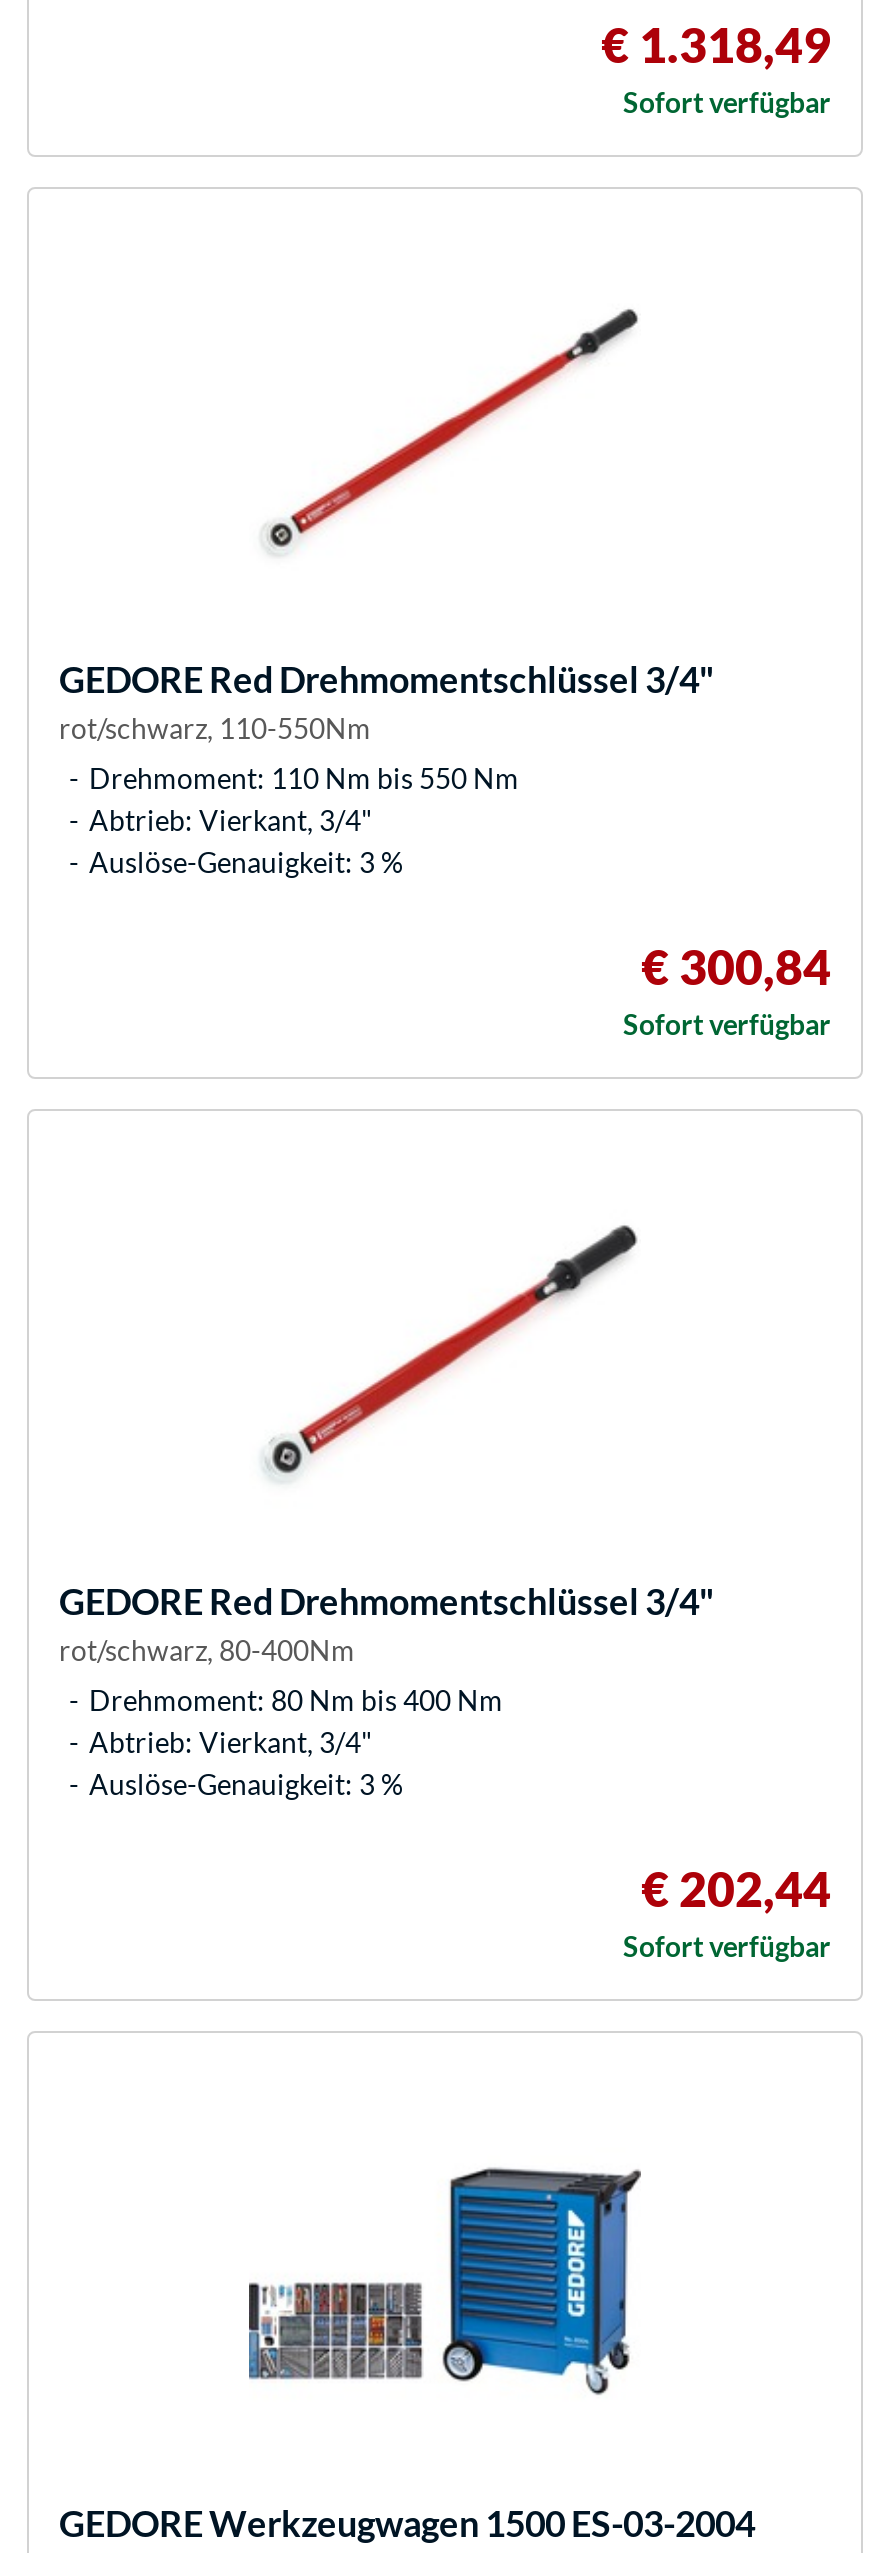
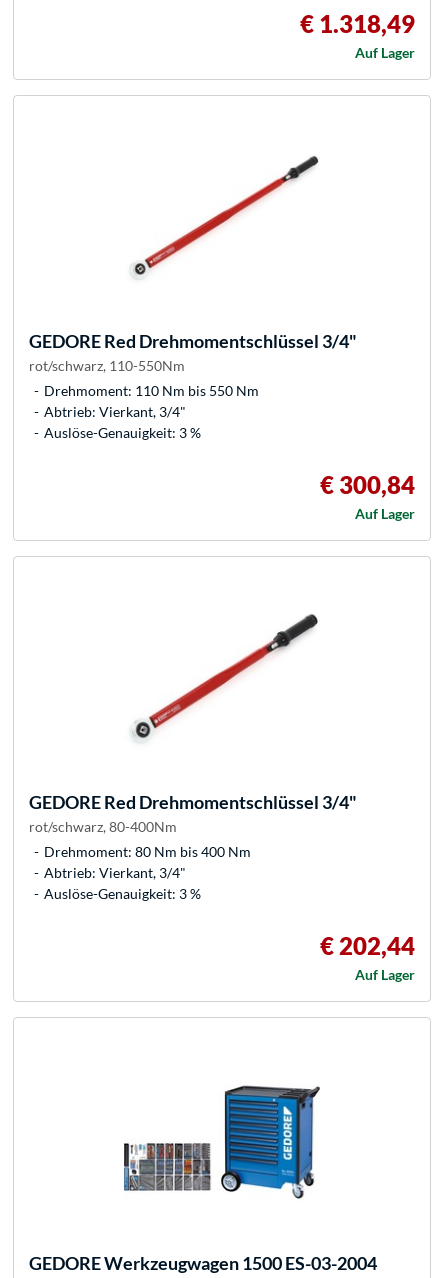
[623,86,831,120] Sofort verfügbar -> [355,44,415,61] Auf Lager
[623,1008,831,1042] Sofort verfügbar -> [355,505,415,522] Auf Lager
[623,1930,831,1964] Sofort verfügbar -> [355,966,415,983] Auf Lager

